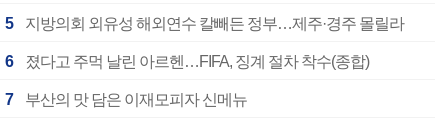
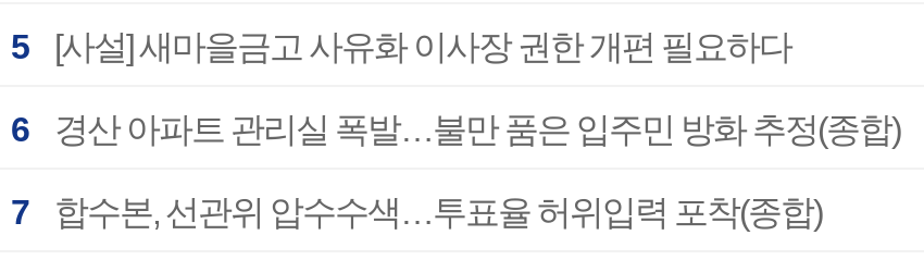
[25,15,404,32] 지방의회 외유성 해외연수 칼빼든 정부…제주·경주 몰릴라 -> [54,28,791,65] [사설] 새마을금고 사유화 이사장 권한 개편 필요하다
[25,53,369,70] 졌다고 주먹 날린 아르헨…FIFA, 징계 절차 착수(종합) -> [54,111,900,148] 경산 아파트 관리실 폭발…불만 품은 입주민 방화 추정(종합)
[25,91,247,108] 부산의 맛 담은 이재모피자 신메뉴 -> [54,194,822,231] 합수본, 선관위 압수수색…투표율 허위입력 포착(종합)

